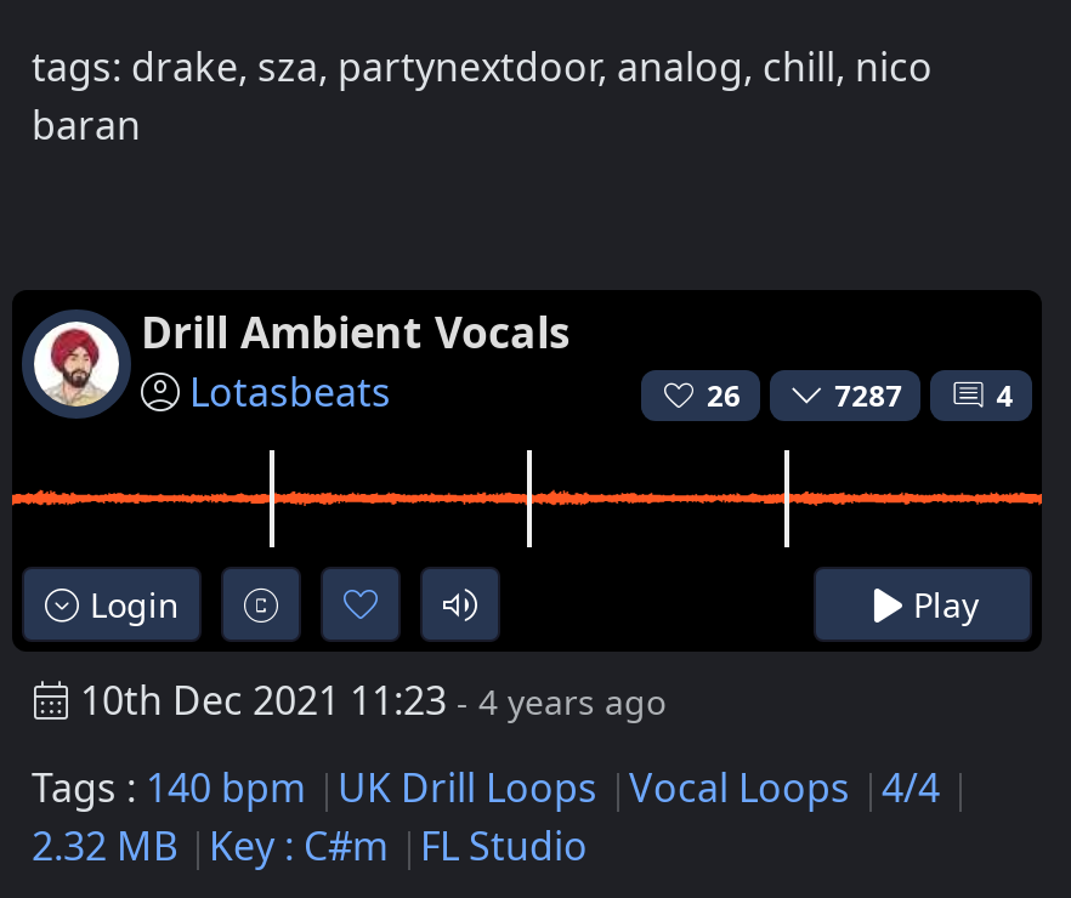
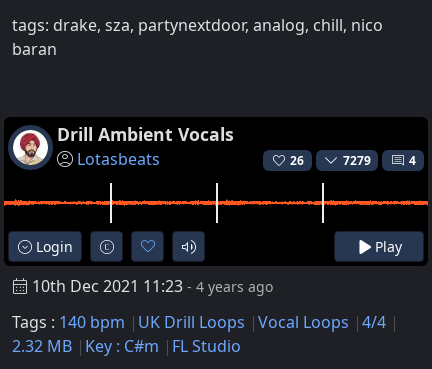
[834,375,902,416] 7287 -> [343,152,371,169] 7279

